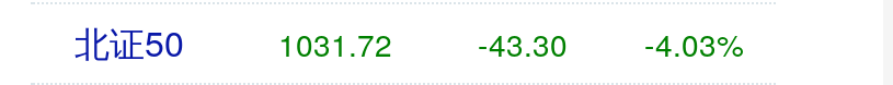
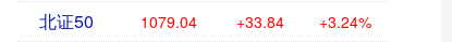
[278,22,392,66] 1031.72 -> [141,11,197,33] 1079.04
[478,22,568,66] -43.30 -> [236,11,284,33] +33.84
[644,22,743,66] -4.03% -> [319,11,371,33] +3.24%

